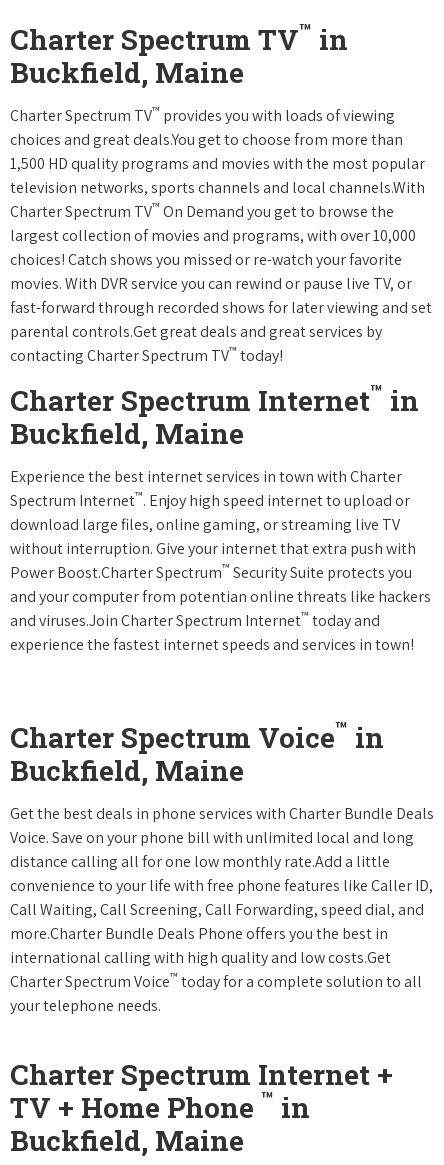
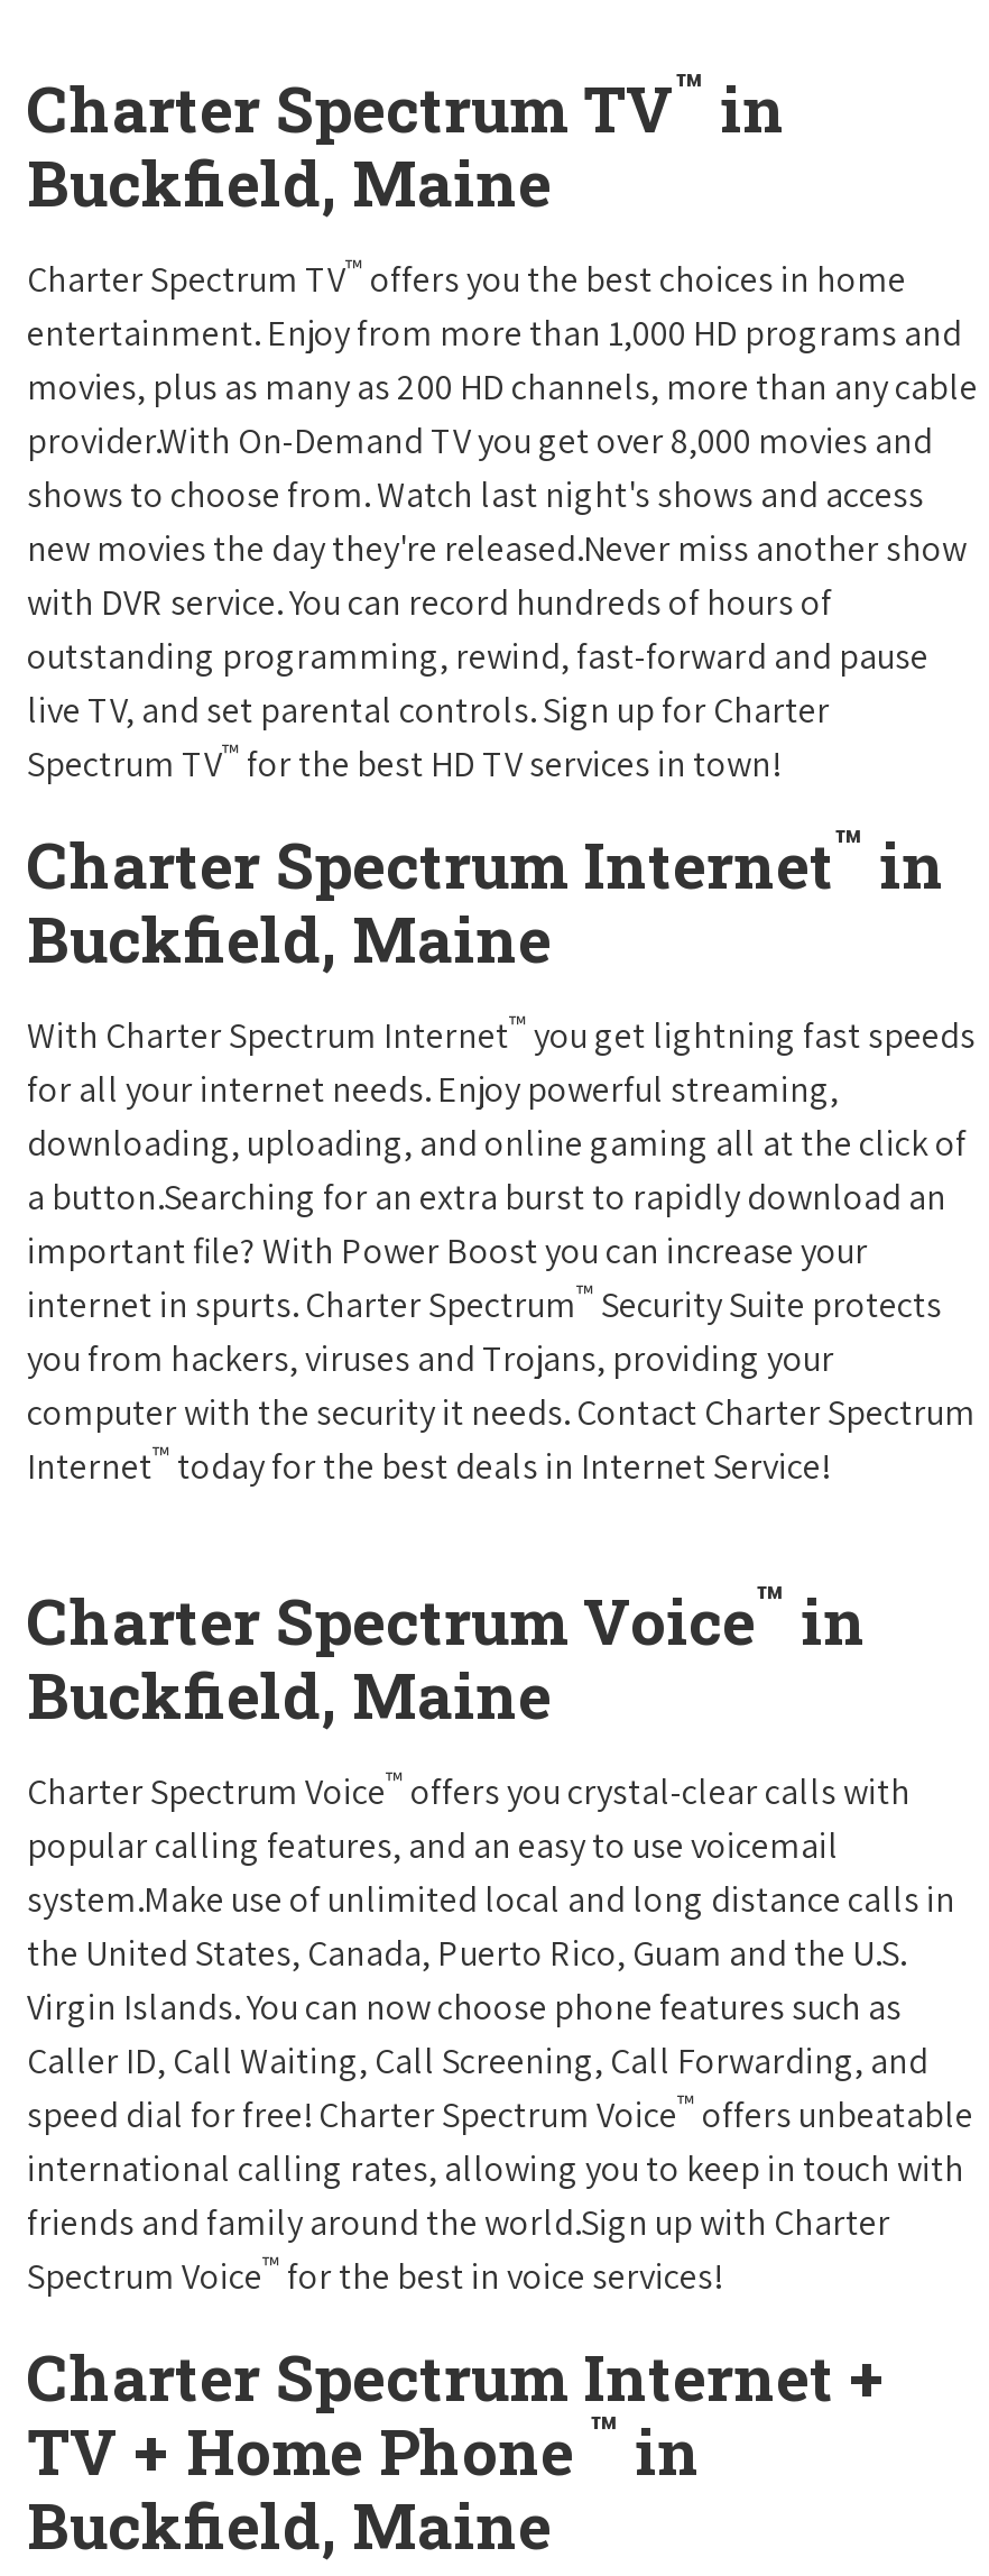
[10,102,432,365] Charter Spectrum TV™ provides you with loads of viewing | choices and great deals.You get to choose from more than | 1,500 HD quality programs and movies with the most popular | television networks, sports channels and local channels.With | Charter Spectrum TV™ On Demand you get to browse the | largest collection of movies and programs, with over 10,000 | choices! Catch shows you missed or re-watch your favorite | movies. With DVR service you can rewind or pause live TV, or | fast-forward through recorded shows for later viewing and set | parental controls.Get great deals and great services by | contacting Charter Spectrum TV™ today! -> [27,250,978,786] Charter Spectrum TV™ offers you the best choices in home | entertainment. Enjoy from more than 1,000 HD programs and | movies, plus as many as 200 HD channels, more than any cable | provider.With On-Demand TV you get over 8,000 movies and | shows to choose from. Watch last night's shows and access | new movies the day they're released.Never miss another show | with DVR service. You can record hundreds of hours of | outstanding programming, rewind, fast-forward and pause | live TV, and set parental controls. Sign up for Charter | Spectrum TV™ for the best HD TV services in town!
[10,465,431,654] Experience the best internet services in town with Charter | Spectrum Internet™. Enjoy high speed internet to upload or | download large files, online gaming, or streaming live TV | without interruption. Give your internet that extra push with | Power Boost.Charter Spectrum™ Security Suite protects you | and your computer from potentian online threats like hackers | and viruses.Join Charter Spectrum Internet™ today and | experience the fastest internet speeds and services in town! -> [27,1006,976,1489] With Charter Spectrum Internet™ you get lightning fast speeds | for all your internet needs. Enjoy powerful streaming, | downloading, uploading, and online gaming all at the click of | a button.Searching for an extra burst to rapidly download an | important file? With Power Boost you can increase your | internet in spurts. Charter Spectrum™ Security Suite protects | you from hackers, viruses and Trojans, providing your | computer with the security it needs. Contact Charter Spectrum | Internet™ today for the best deals in Internet Service!
[10,802,434,1015] Get the best deals in phone services with Charter Bundle Deals | Voice. Save on your phone bill with unlimited local and long | distance calling all for one low monthly rate.Add a little | convenience to your life with free phone features like Caller ID, | Call Waiting, Call Screening, Call Forwarding, speed dial, and | more.Charter Bundle Deals Phone offers you the best in | international calling with high quality and low costs.Get | Charter Spectrum Voice™ today for a complete solution to all | your telephone needs. -> [27,1763,973,2299] Charter Spectrum Voice™ offers you crystal-clear calls with | popular calling features, and an easy to use voicemail | system.Make use of unlimited local and long distance calls in | the United States, Canada, Puerto Rico, Guam and the U.S. | Virgin Islands. You can now choose phone features such as | Caller ID, Call Waiting, Call Screening, Call Forwarding, and | speed dial for free! Charter Spectrum Voice™ offers unbeatable | international calling rates, allowing you to keep in touch with | friends and family around the world.Sign up with Charter | Spectrum Voice™ for the best in voice services!

